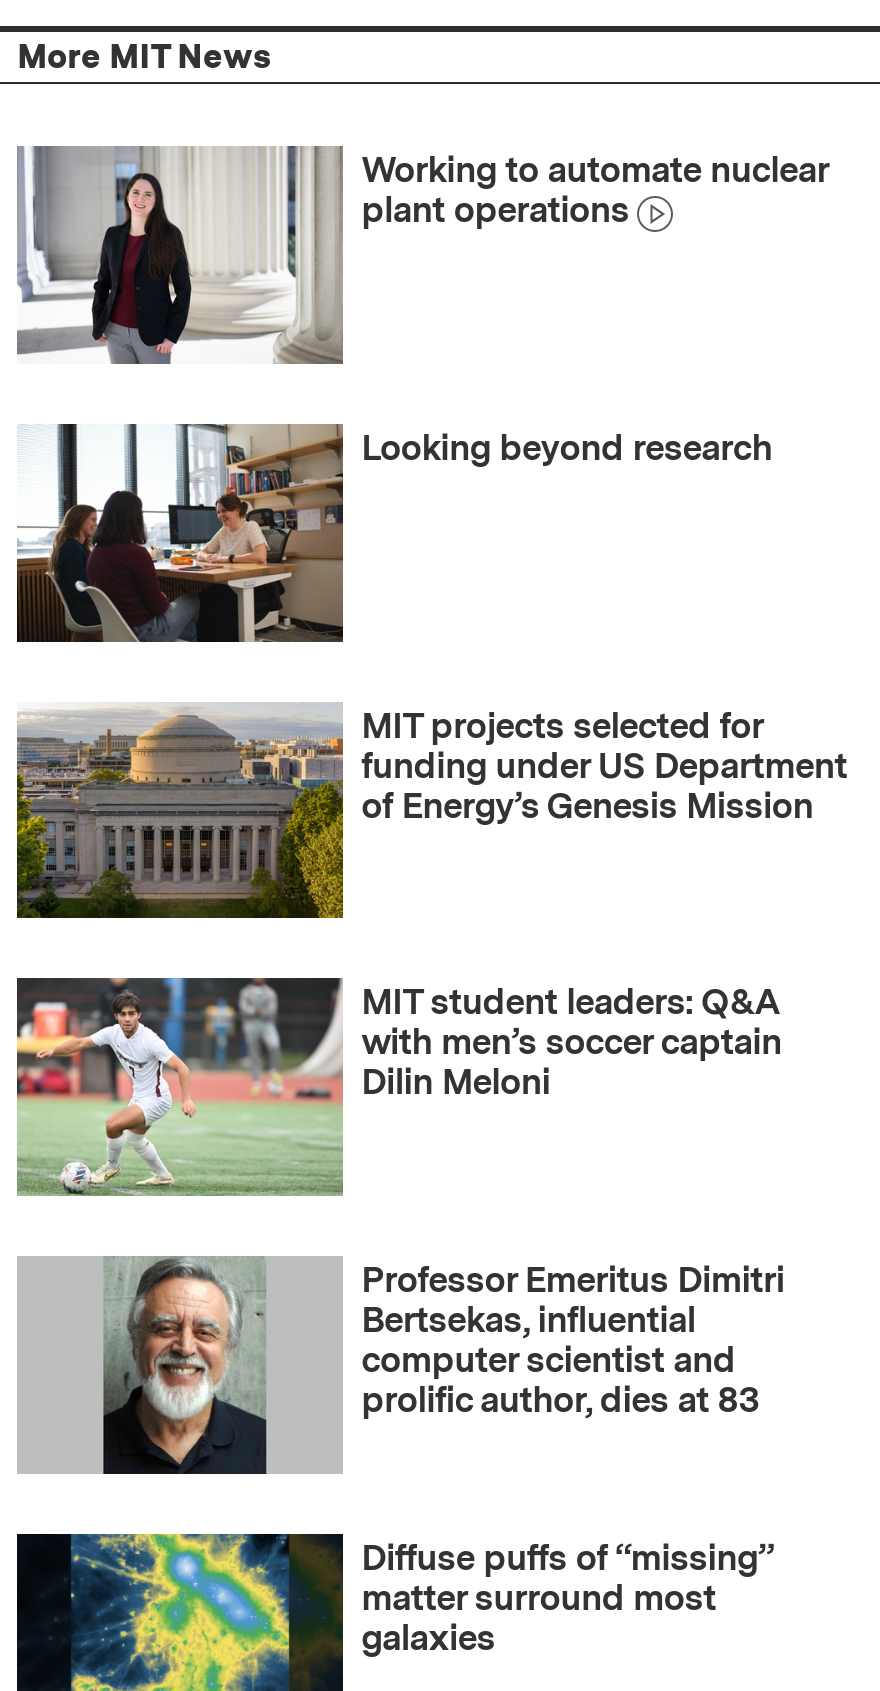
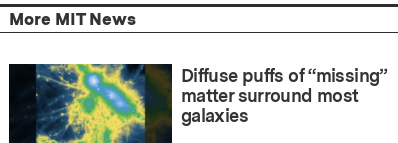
[17,144,827,366] [image] | Working to automate nuclear | plant operations -> none
[15,422,772,644] [image] | Looking beyond research -> none
[15,702,847,920] [image] | MIT projects selected for | funding under US Department | of Energy’s Genesis Mission -> none
[15,976,782,1198] [image] | MIT student leaders: Q&A | with men’s soccer captain | Dilin Meloni -> none
[17,1254,784,1476] [image] | Professor Emeritus Dimitri | Bertsekas, influential | computer scientist and | prolific author, dies at 83 -> none

